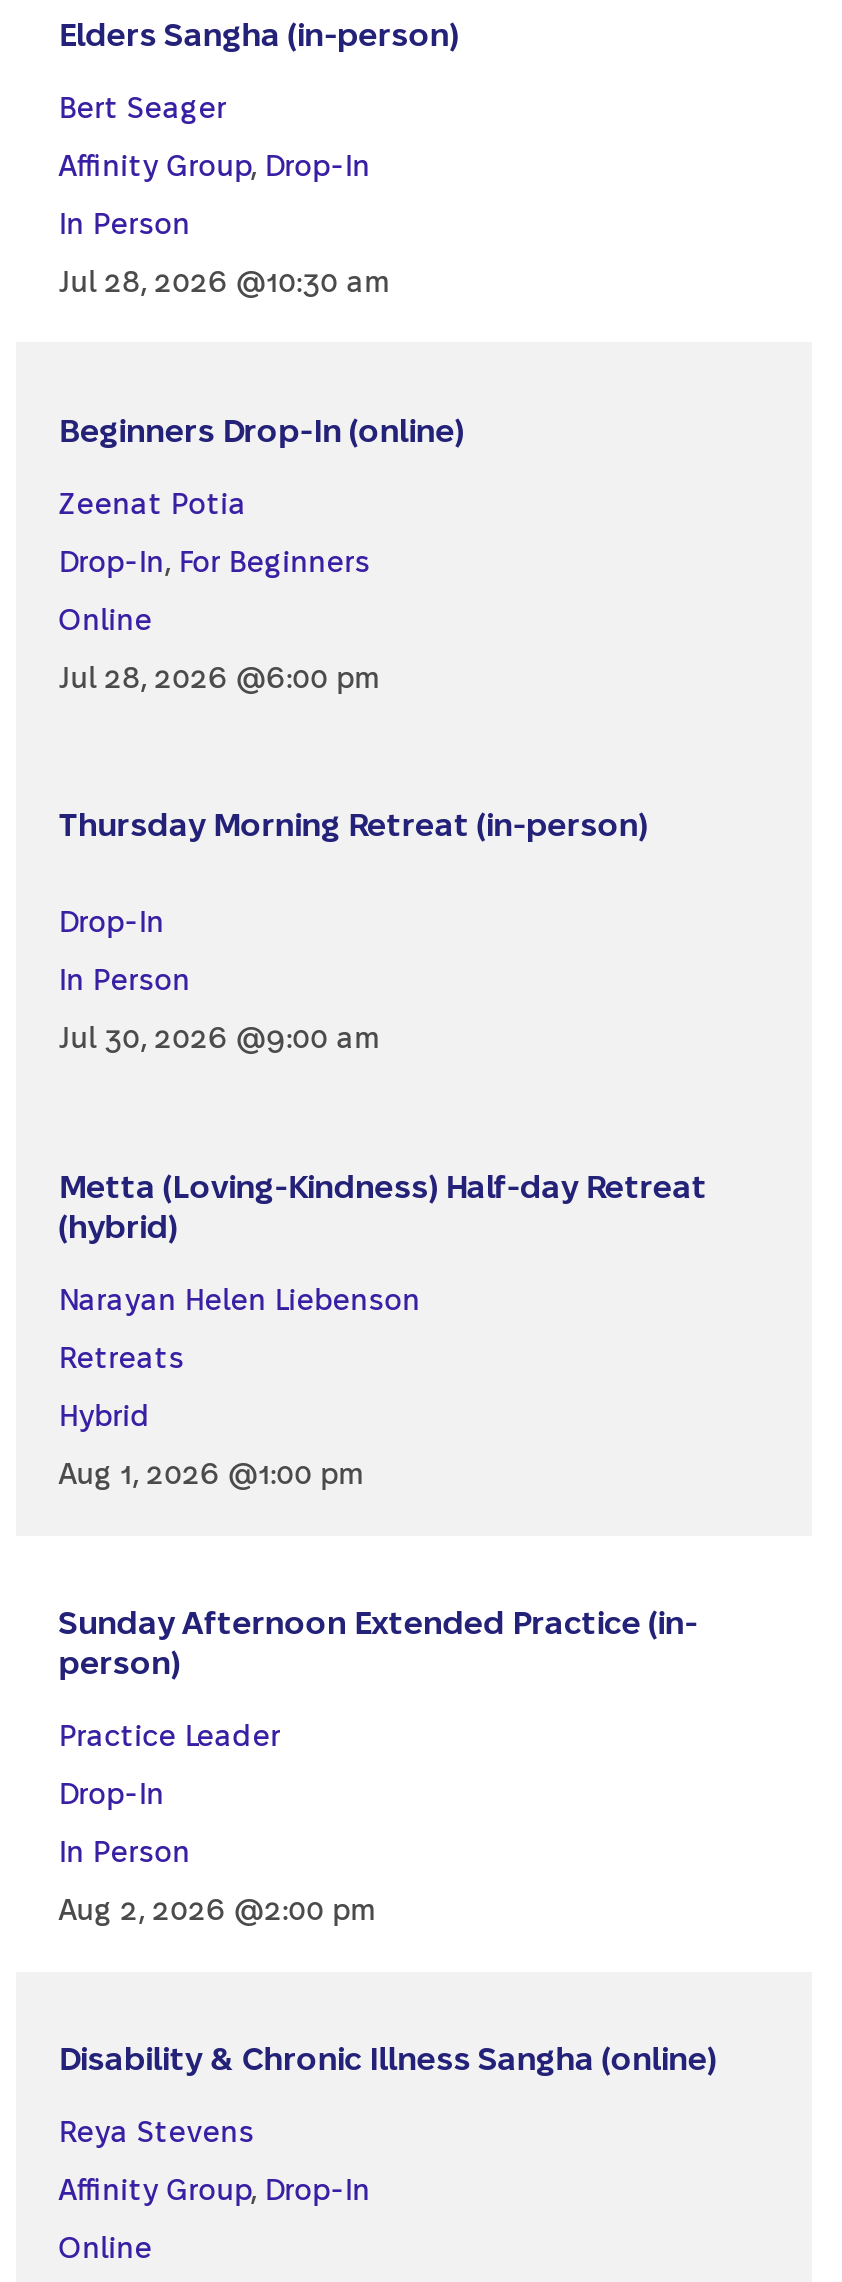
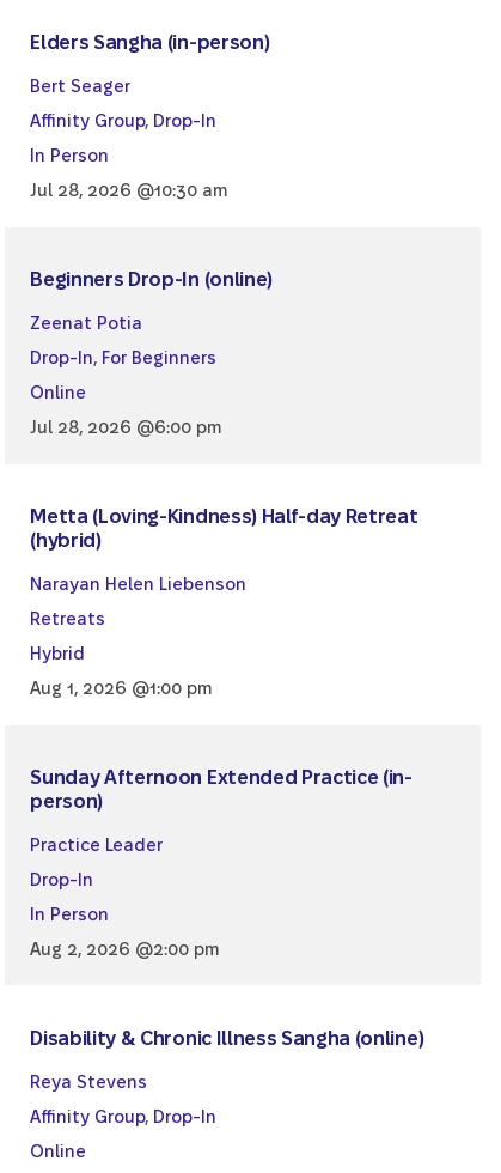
[59,808,648,1054] Thursday Morning Retreat (in-person) | Drop-In | In Person | Jul 30, 2026 @9:00 am -> none

